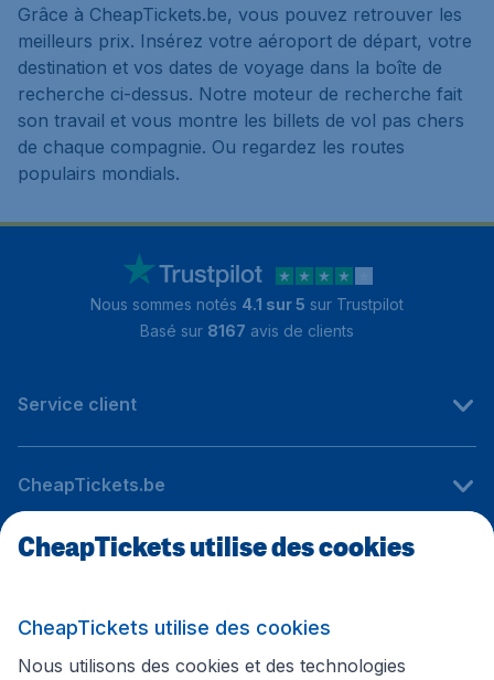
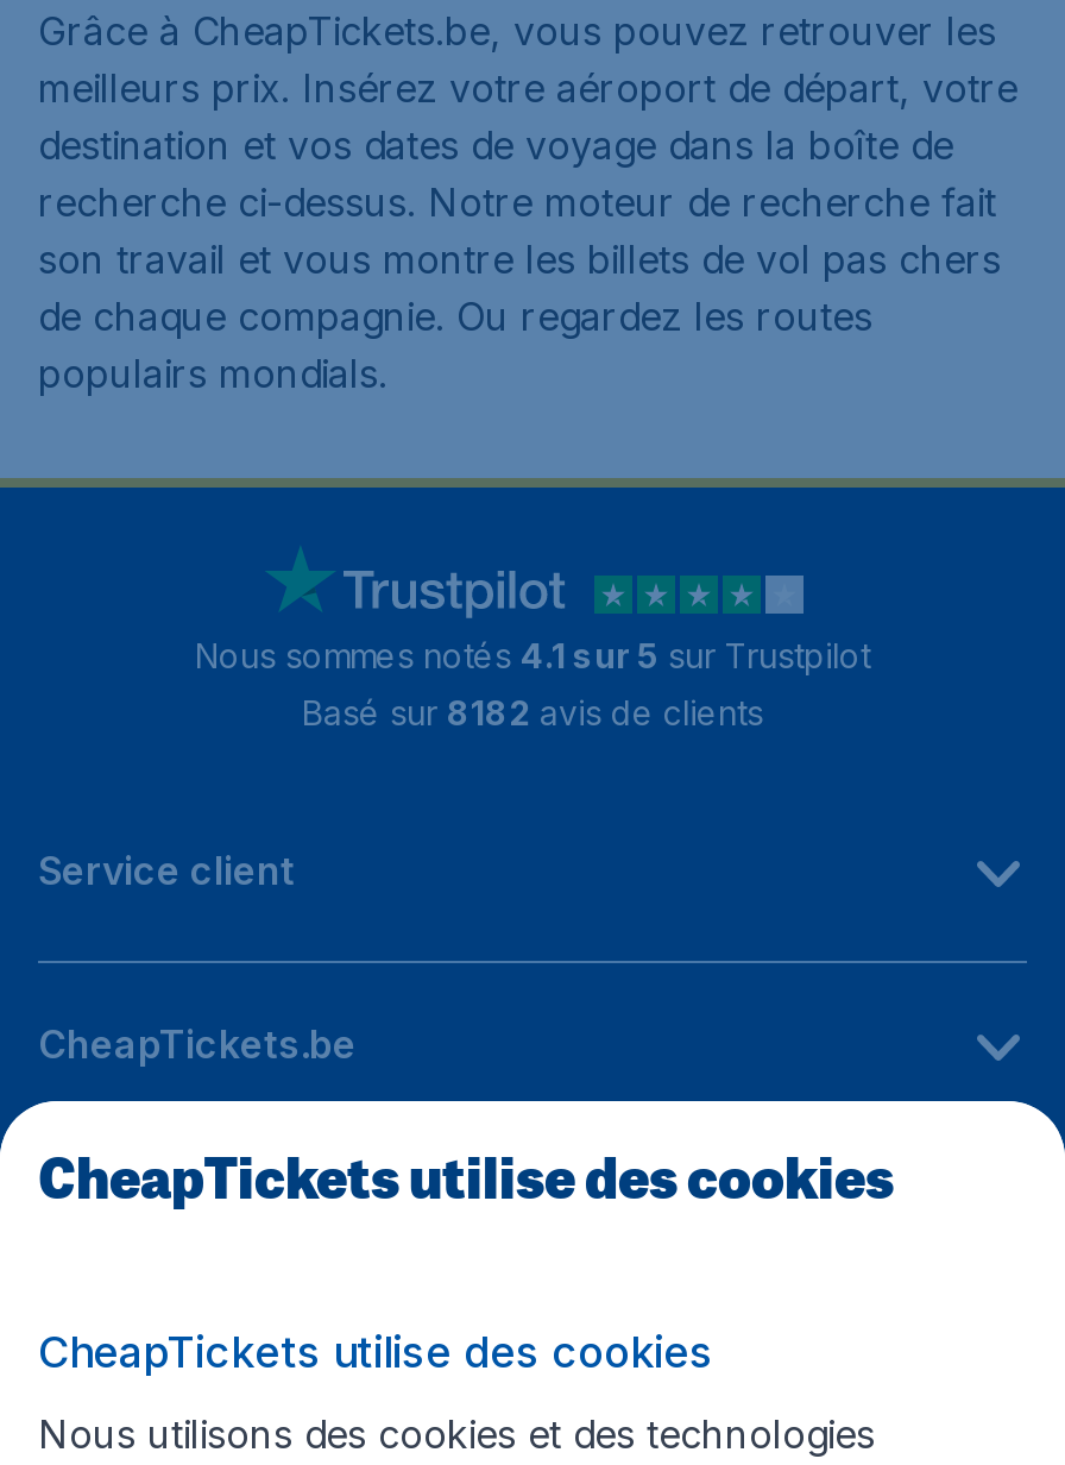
[140,321,354,340] Basé sur 8167 avis de clients -> [302,692,763,732] Basé sur 8182 avis de clients

